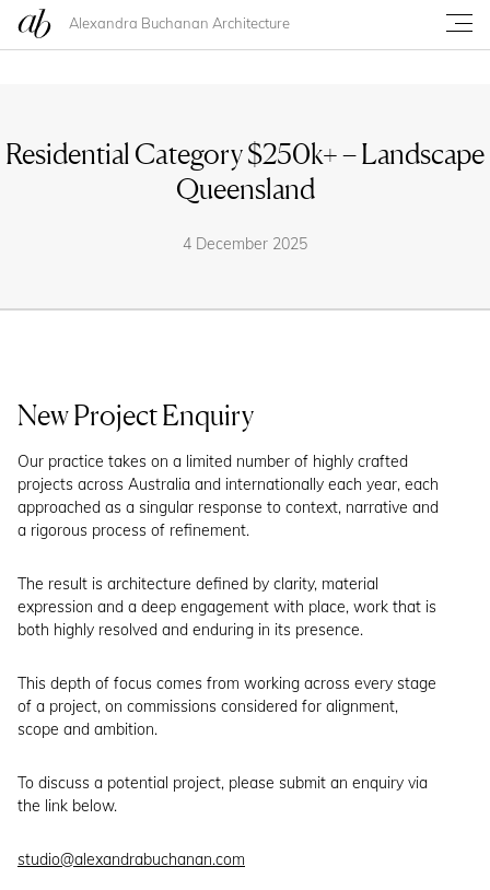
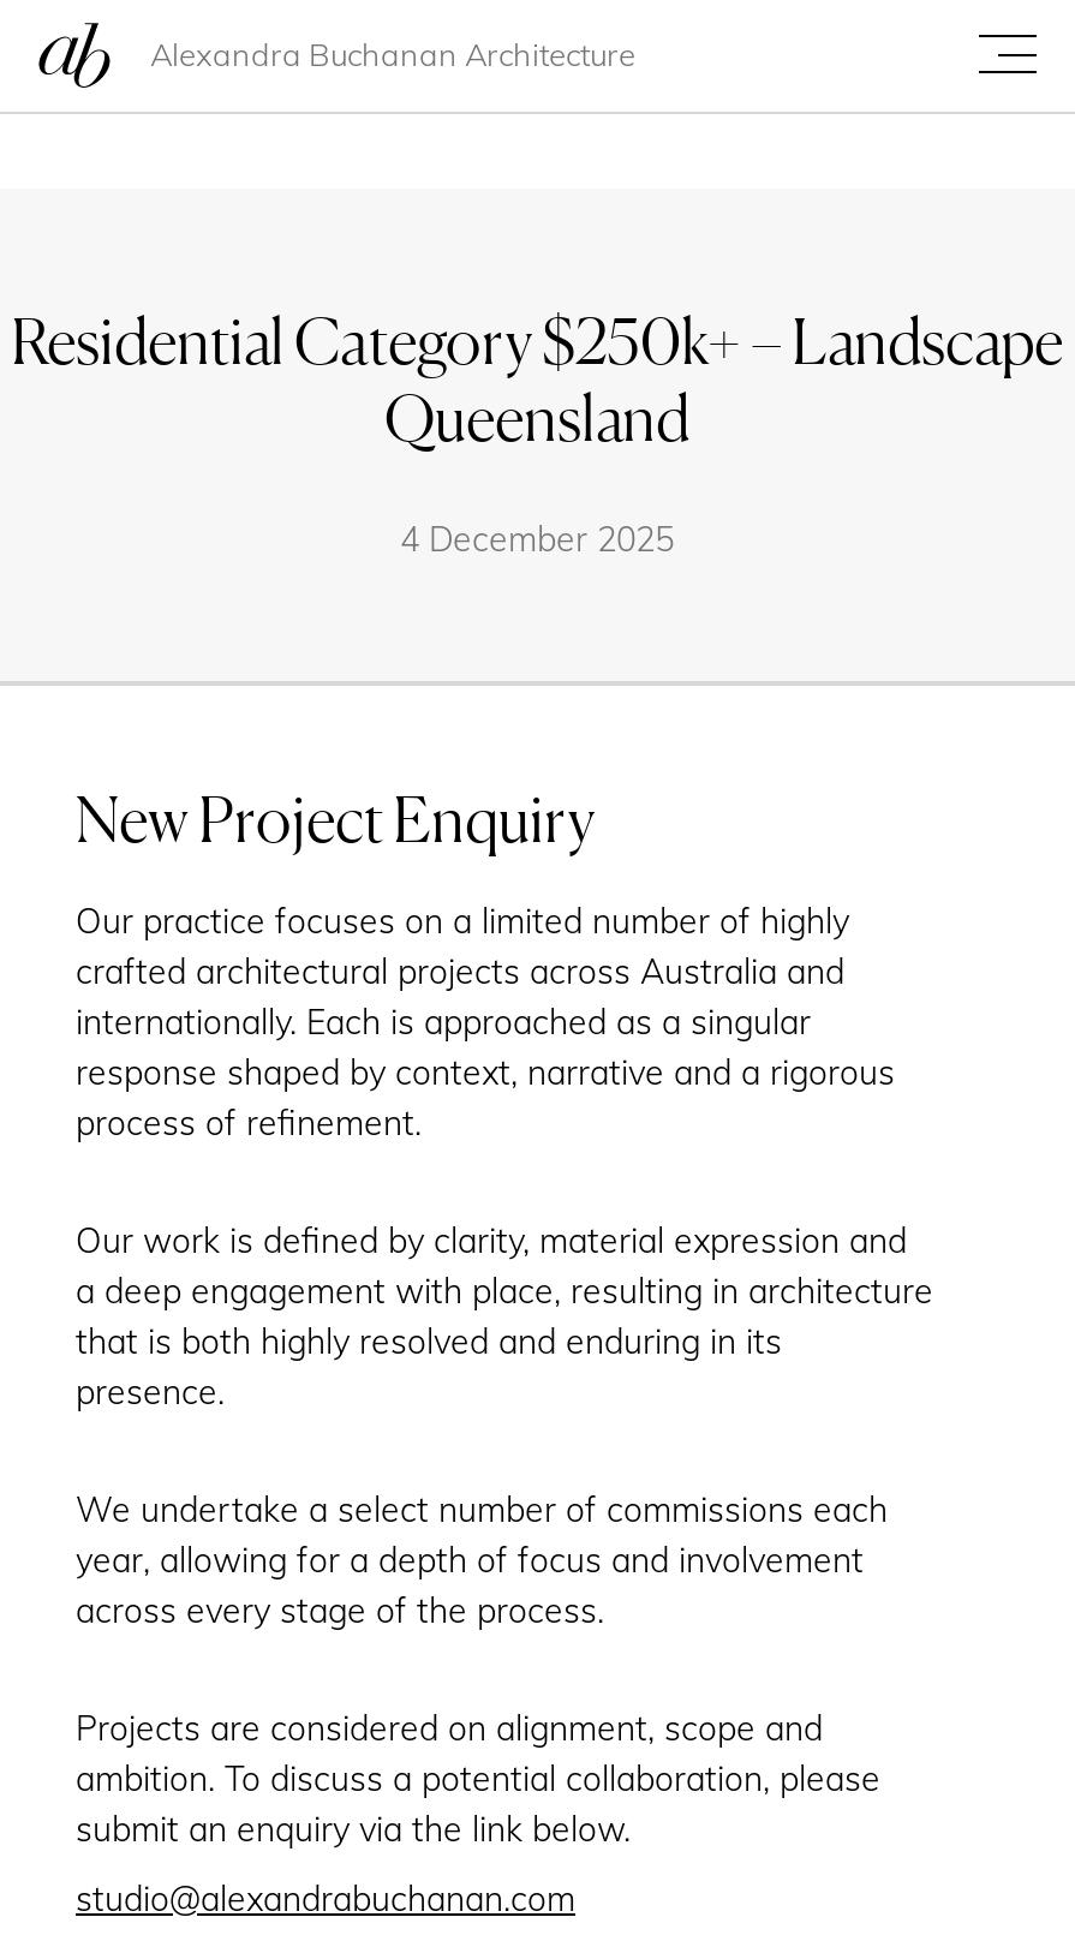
moved [17,398,254,432] -> [76,782,595,856]: New Project Enquiry
[17,452,439,540] Our practice takes on a limited number of highly crafted | projects across Australia and internationally each year, each | approached as a singular response to context, narrative and | a rigorous process of refinement. -> [76,900,895,1145] Our practice focuses on a limited number of highly | crafted architectural projects across Australia and | internationally. Each is approached as a singular | response shaped by context, narrative and a rigorous | process of refinement.
[17,574,436,640] The result is architecture defined by clarity, material | expression and a deep engagement with place, work that is | both highly resolved and enduring in its presence. -> [76,1219,933,1414] Our work is defined by clarity, material expression and | a deep engagement with place, resulting in architecture | that is both highly resolved and enduring in its | presence.
[17,674,436,739] This depth of focus comes from working across every stage | of a project, on commissions considered for alignment, | scope and ambition. -> [76,1488,888,1632] We undertake a select number of commissions each | year, allowing for a depth of focus and involvement | across every stage of the process.
[17,773,428,816] To discuss a potential project, please submit an enquiry via | the link below. -> [76,1707,880,1851] Projects are considered on alignment, scope and | ambition. To discuss a potential collaboration, please | submit an enquiry via the link below.

